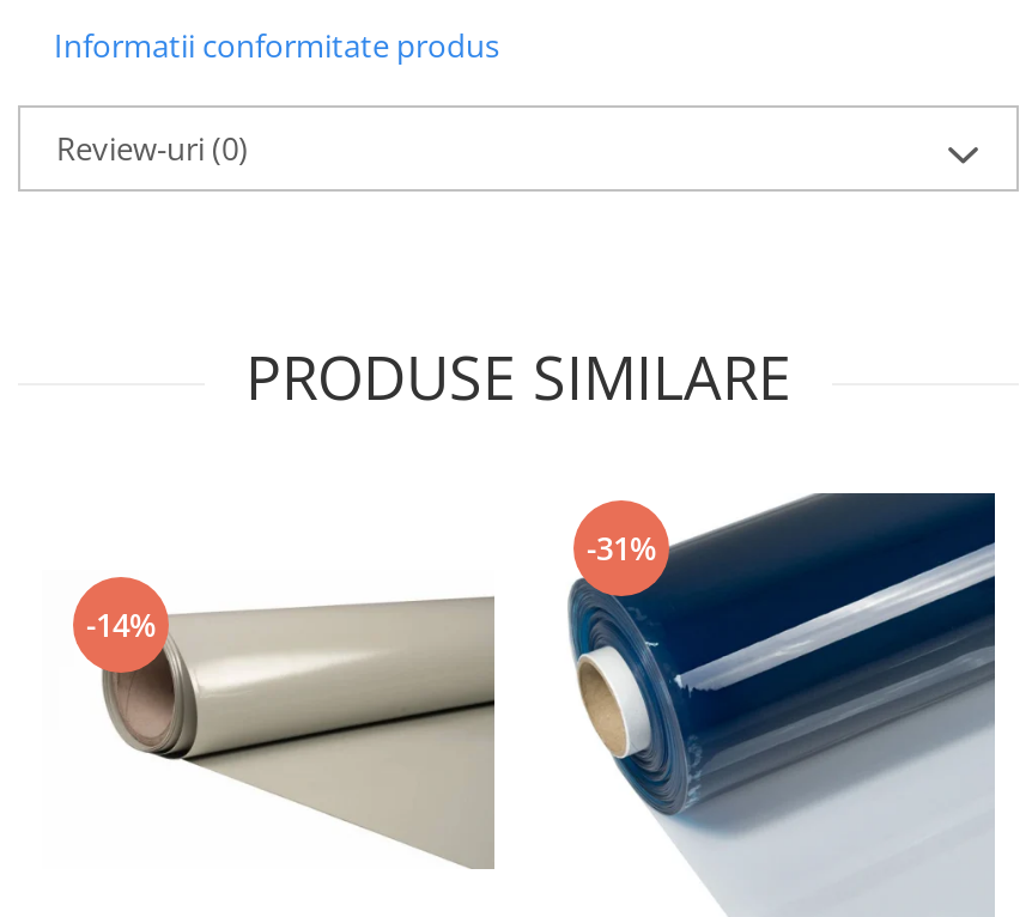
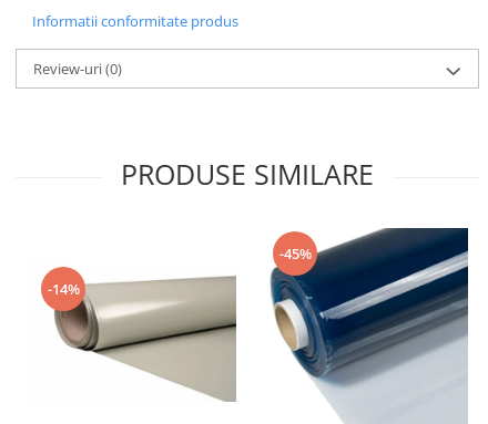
[587,527,656,570] -31% -> [279,244,311,263] -45%

